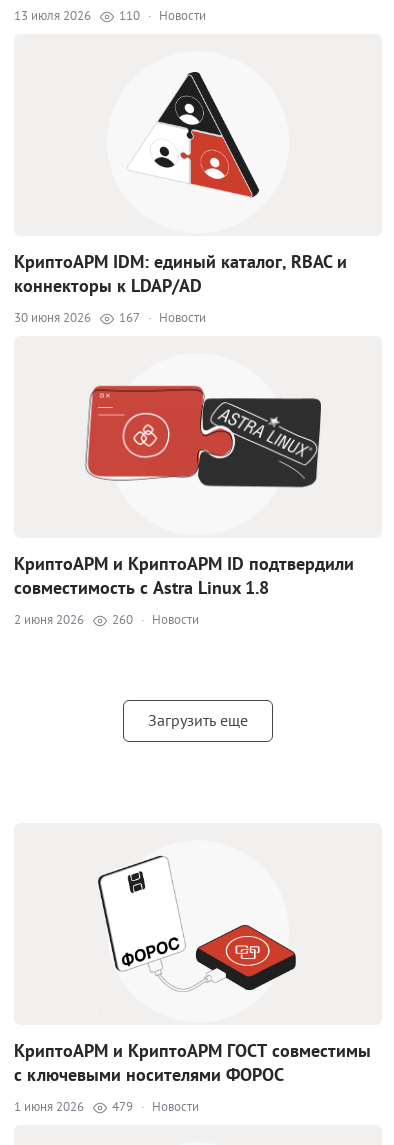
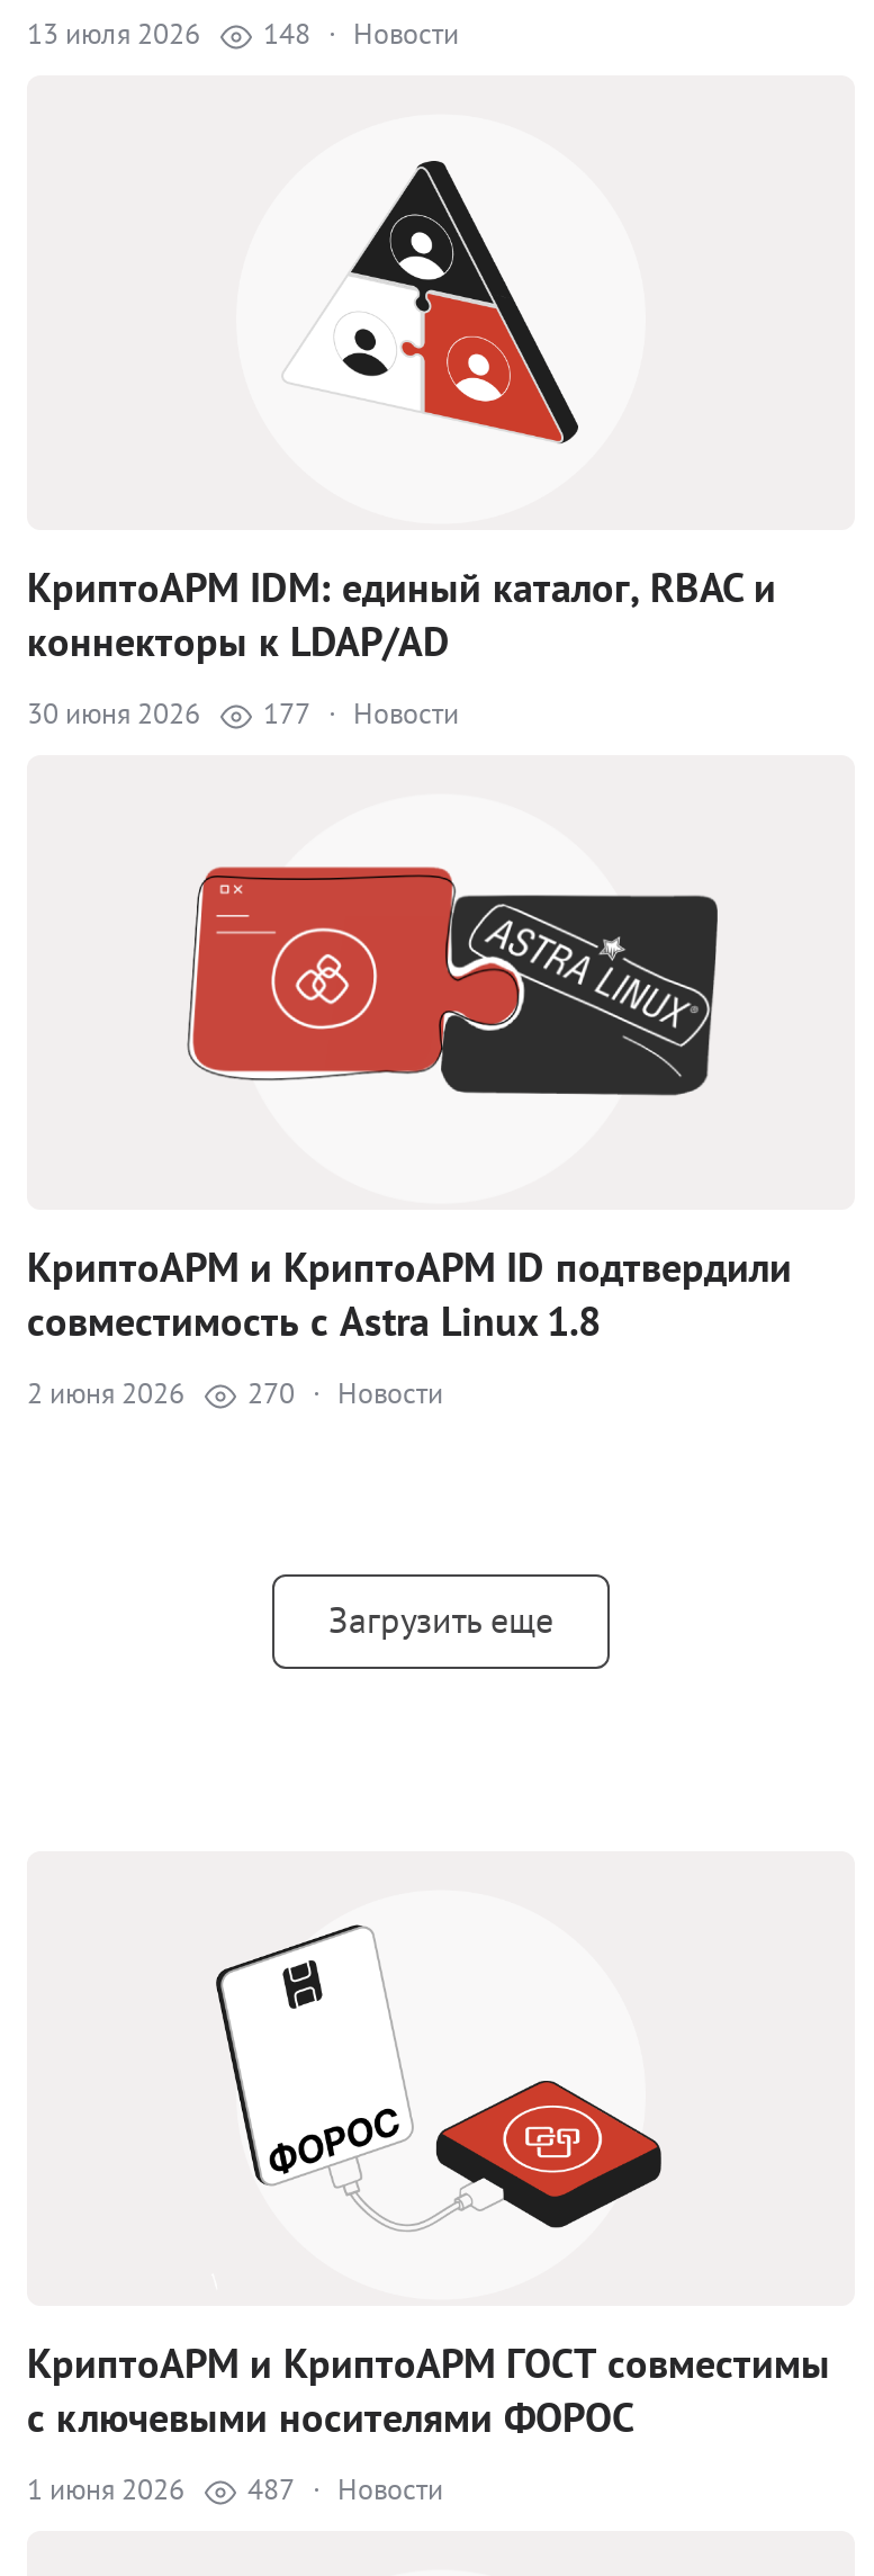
[14,7,206,24] 13 июля 2026 110 · Новости -> [27,15,459,53] 13 июля 2026 148 · Новости
[14,309,206,326] 30 июня 2026 167 · Новости -> [27,694,459,733] 30 июня 2026 177 · Новости
[14,611,199,628] 2 июня 2026 260 · Новости -> [27,1374,443,1412] 2 июня 2026 270 · Новости
[14,1098,199,1115] 1 июня 2026 479 · Новости -> [27,2470,443,2508] 1 июня 2026 487 · Новости

